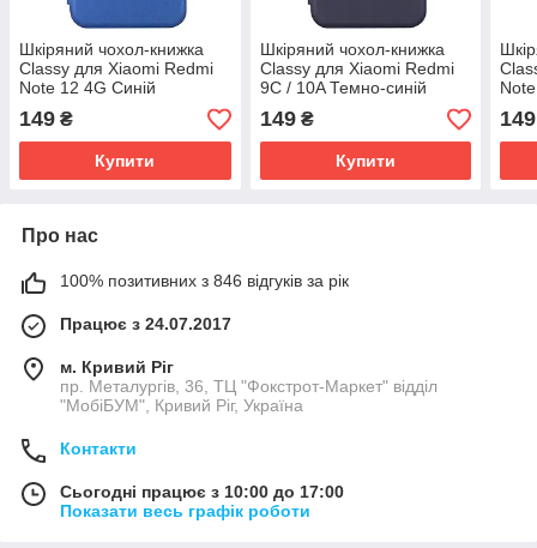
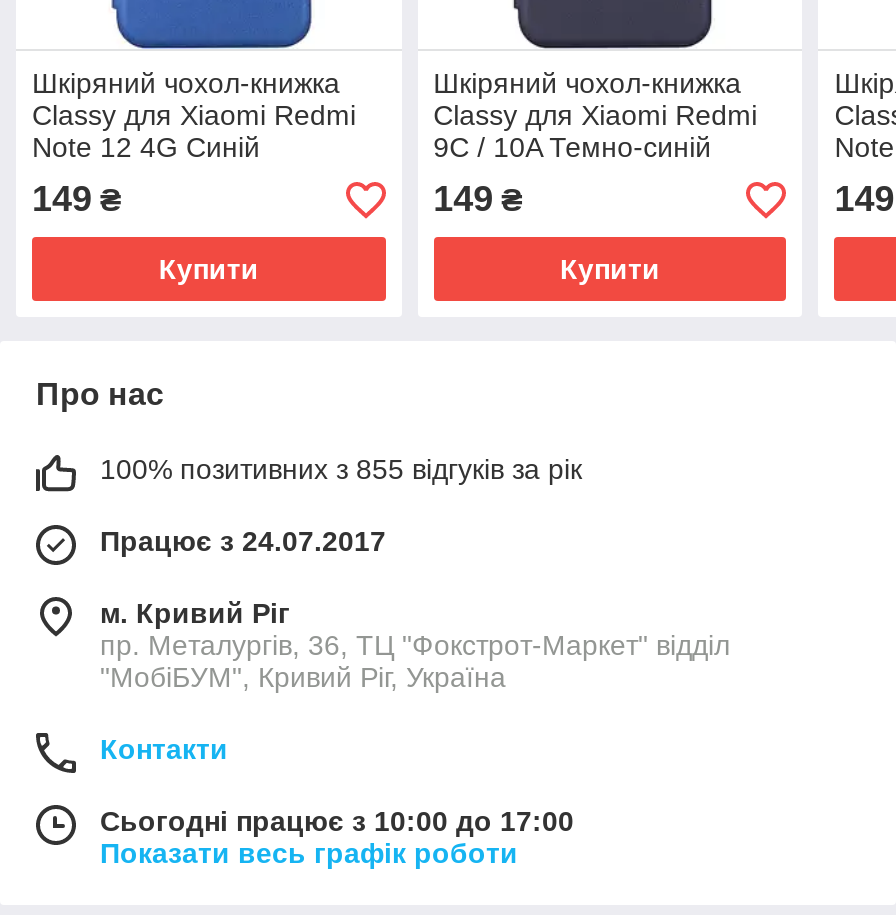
[60,271,349,291] 100% позитивних з 846 відгуків за рік -> [100,453,582,485] 100% позитивних з 855 відгуків за рік

